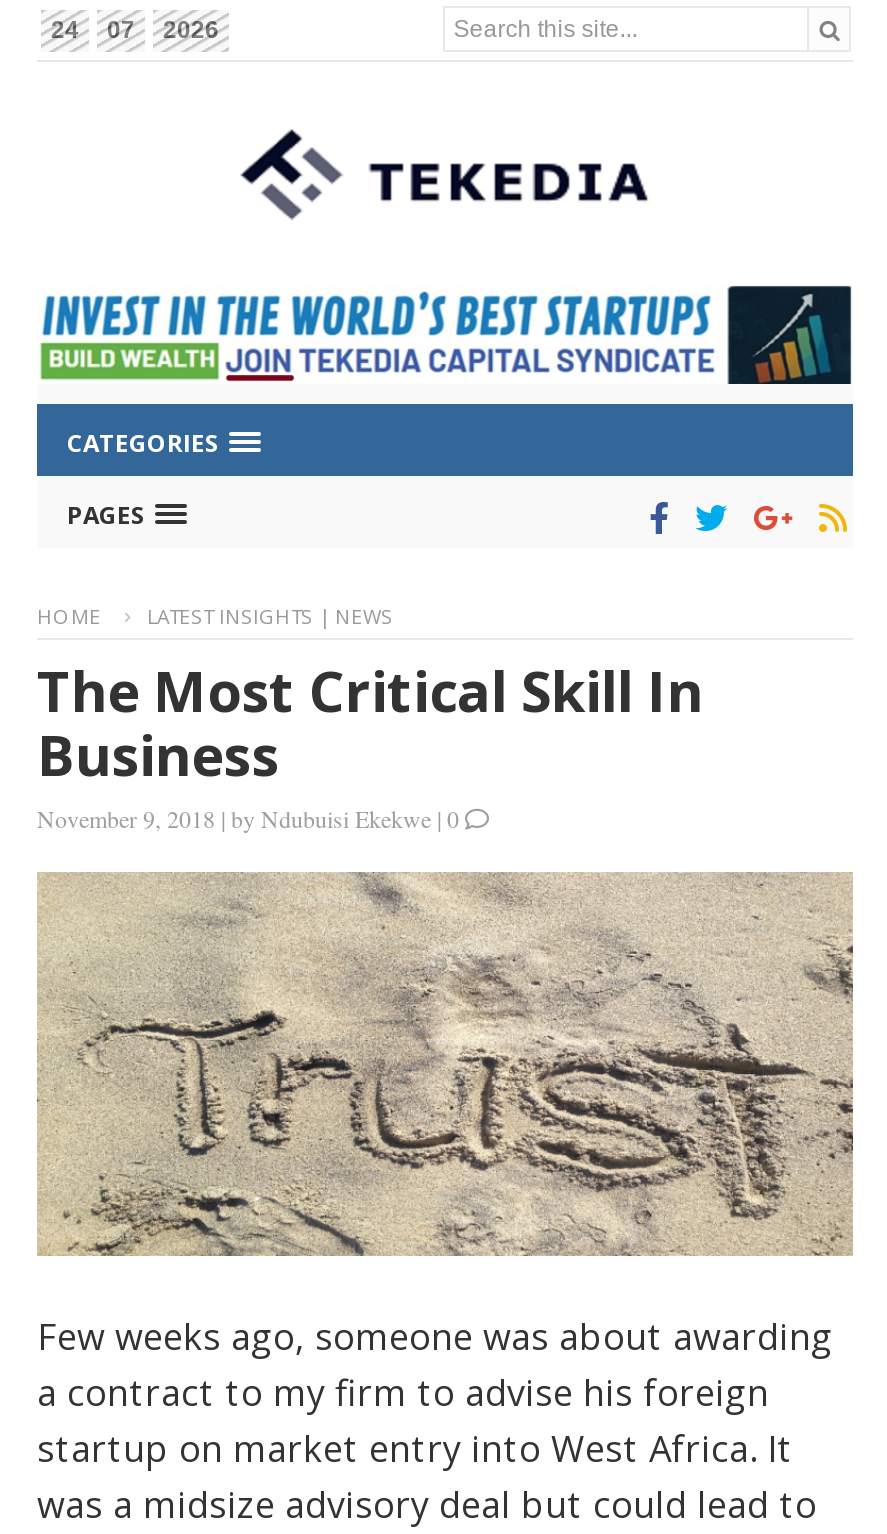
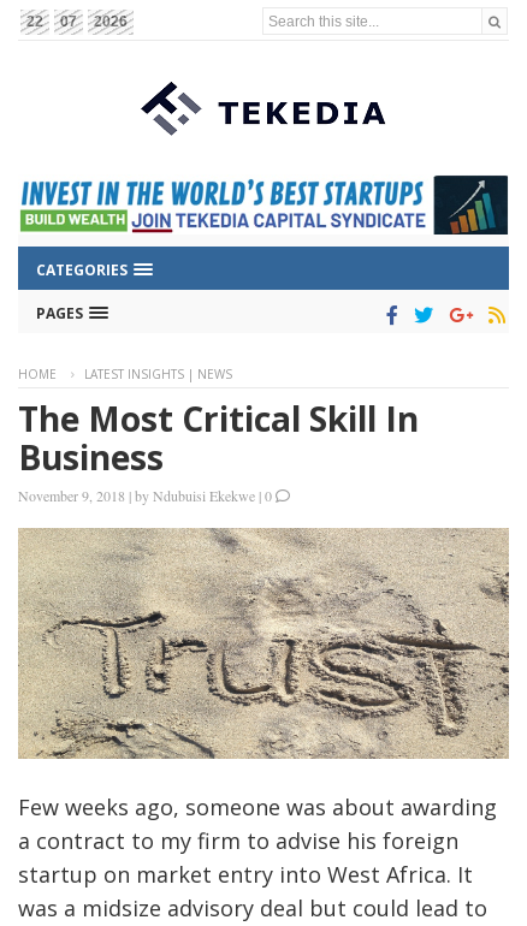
[51,16,219,44] 24 07 2026 -> [26,13,128,30] 22 07 2026

